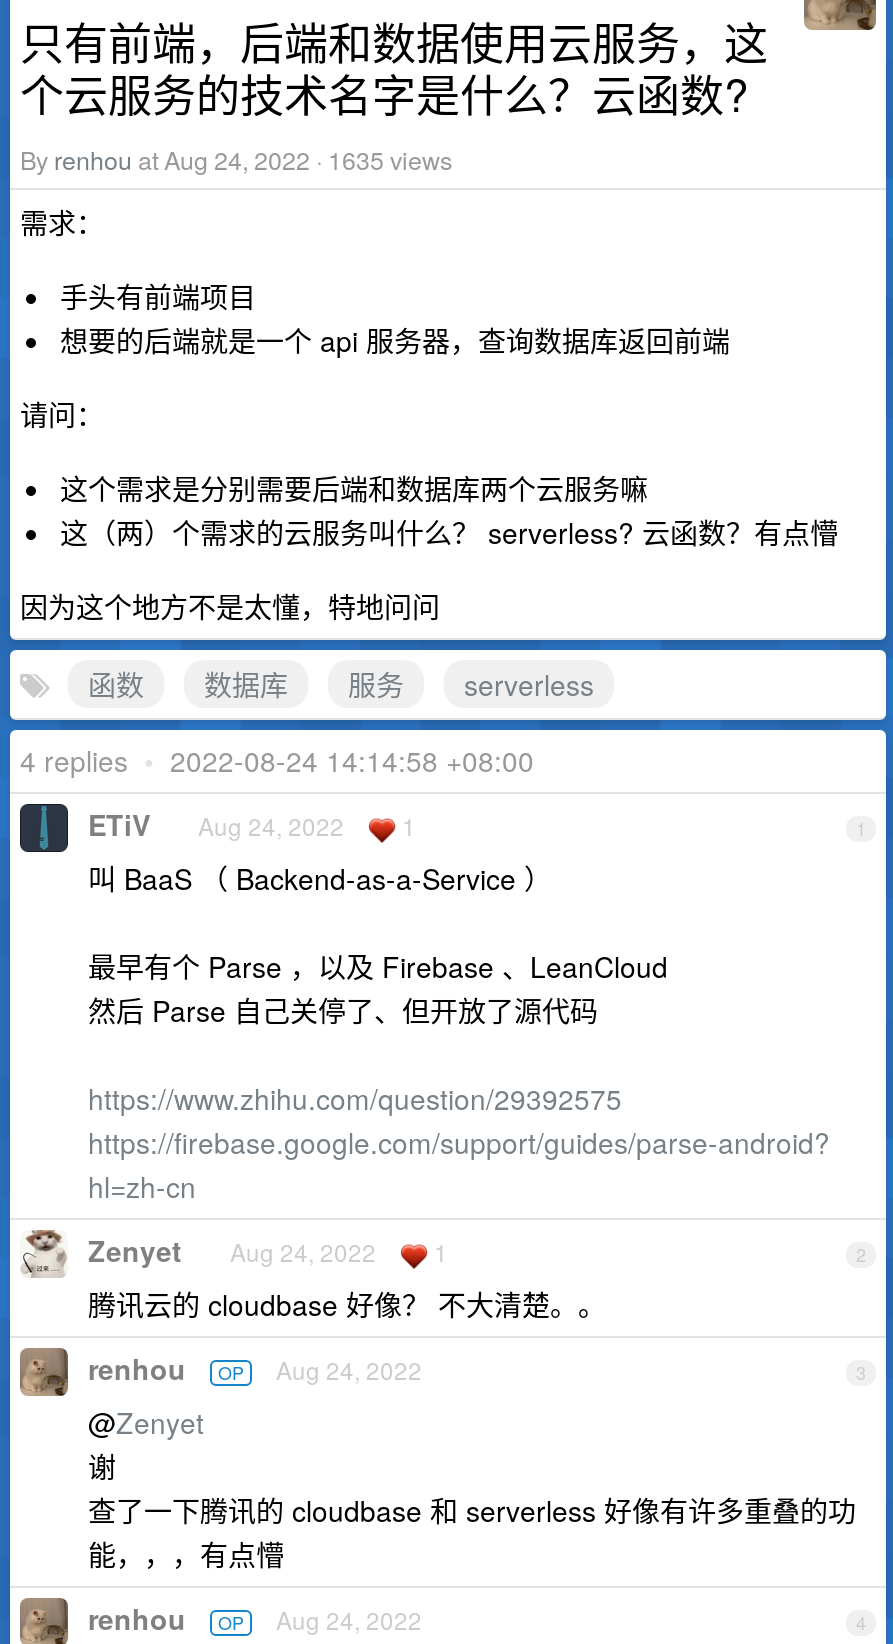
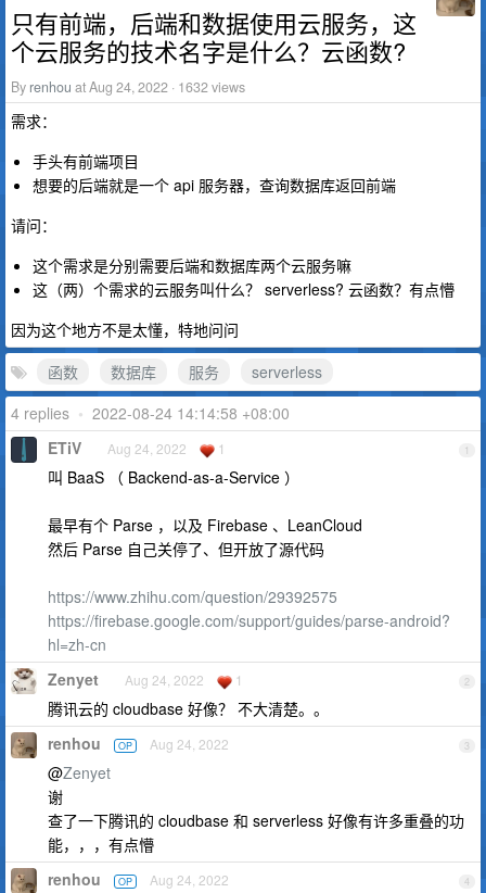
[20,142,452,178] By renhou at Aug 24, 2022 · 1635 views -> [11,77,245,97] By renhou at Aug 24, 2022 · 1632 views

